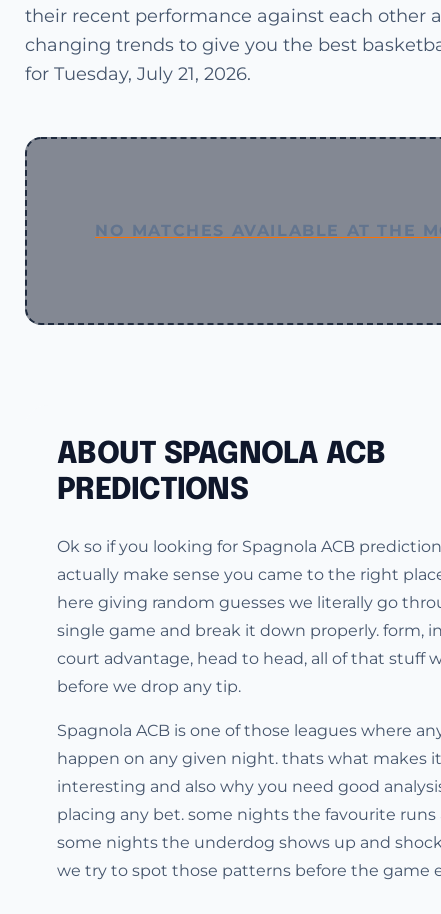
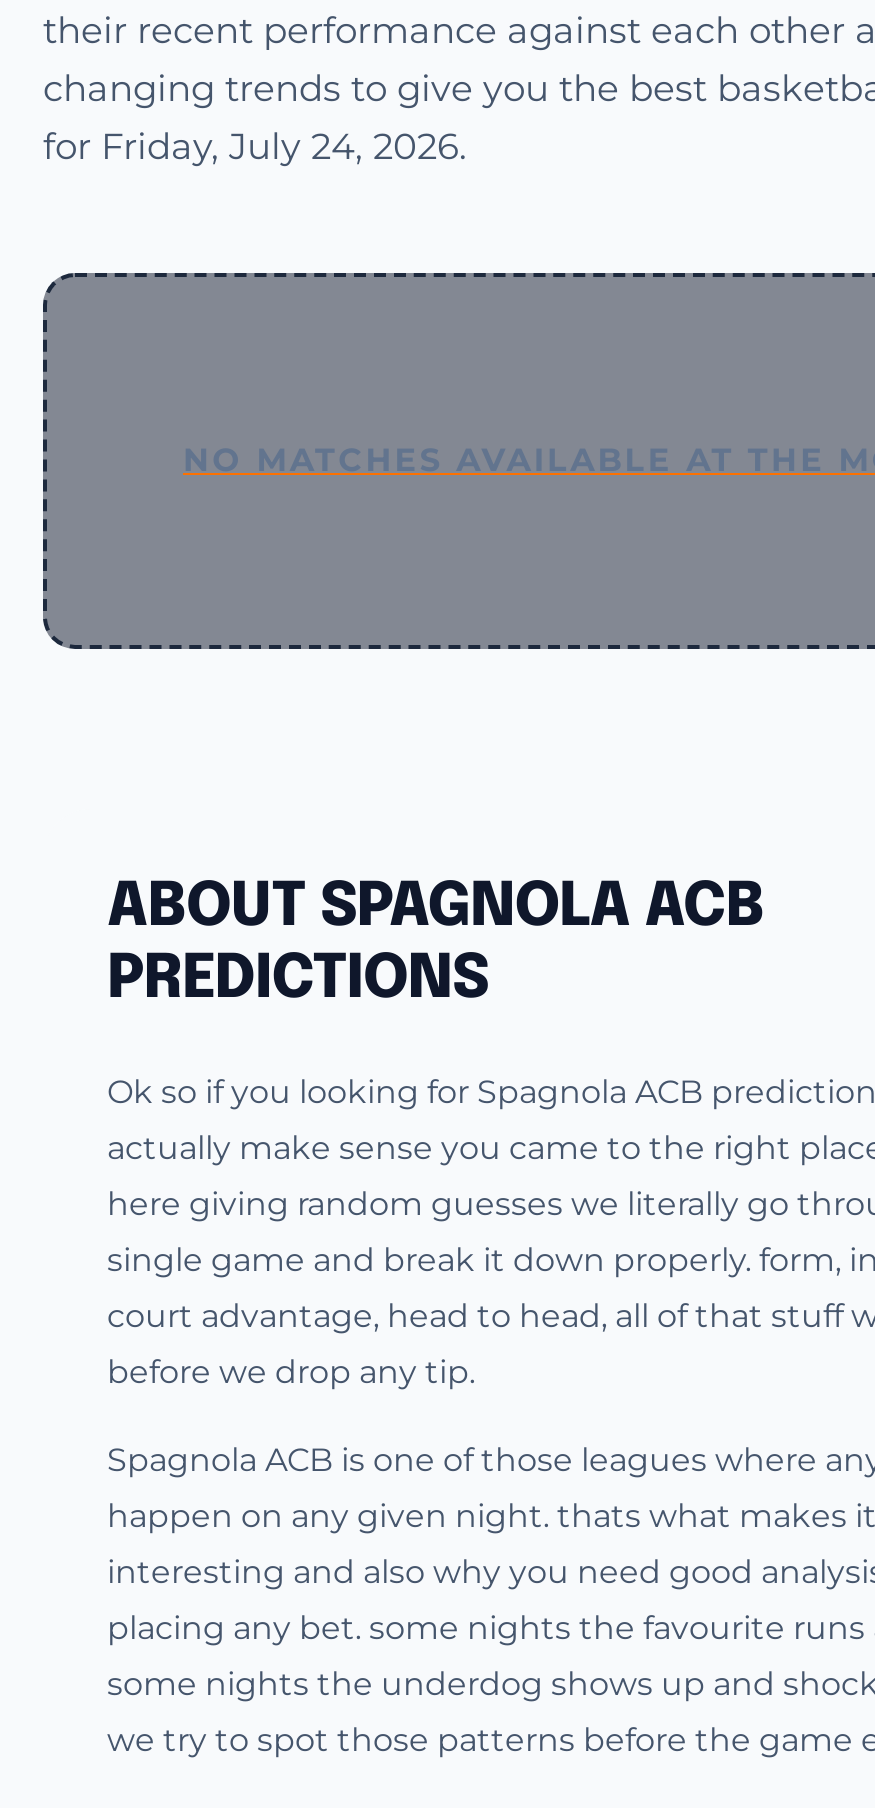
[25,63,251,85] for Tuesday, July 21, 2026. -> [43,125,467,169] for Friday, July 24, 2026.

